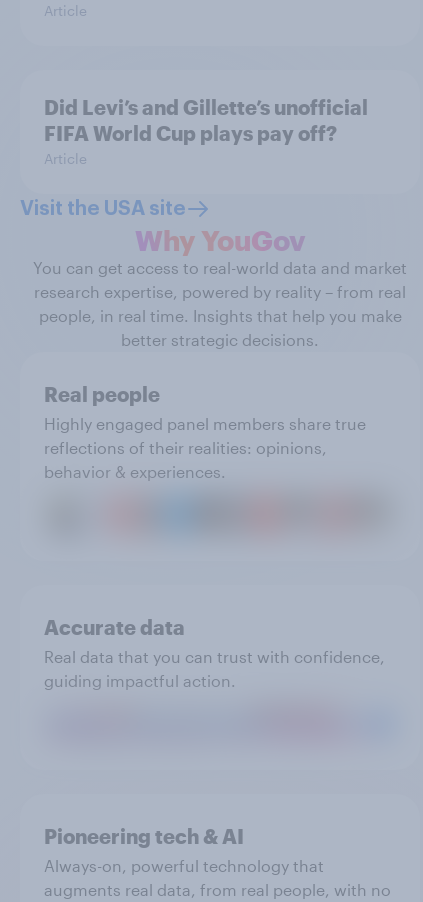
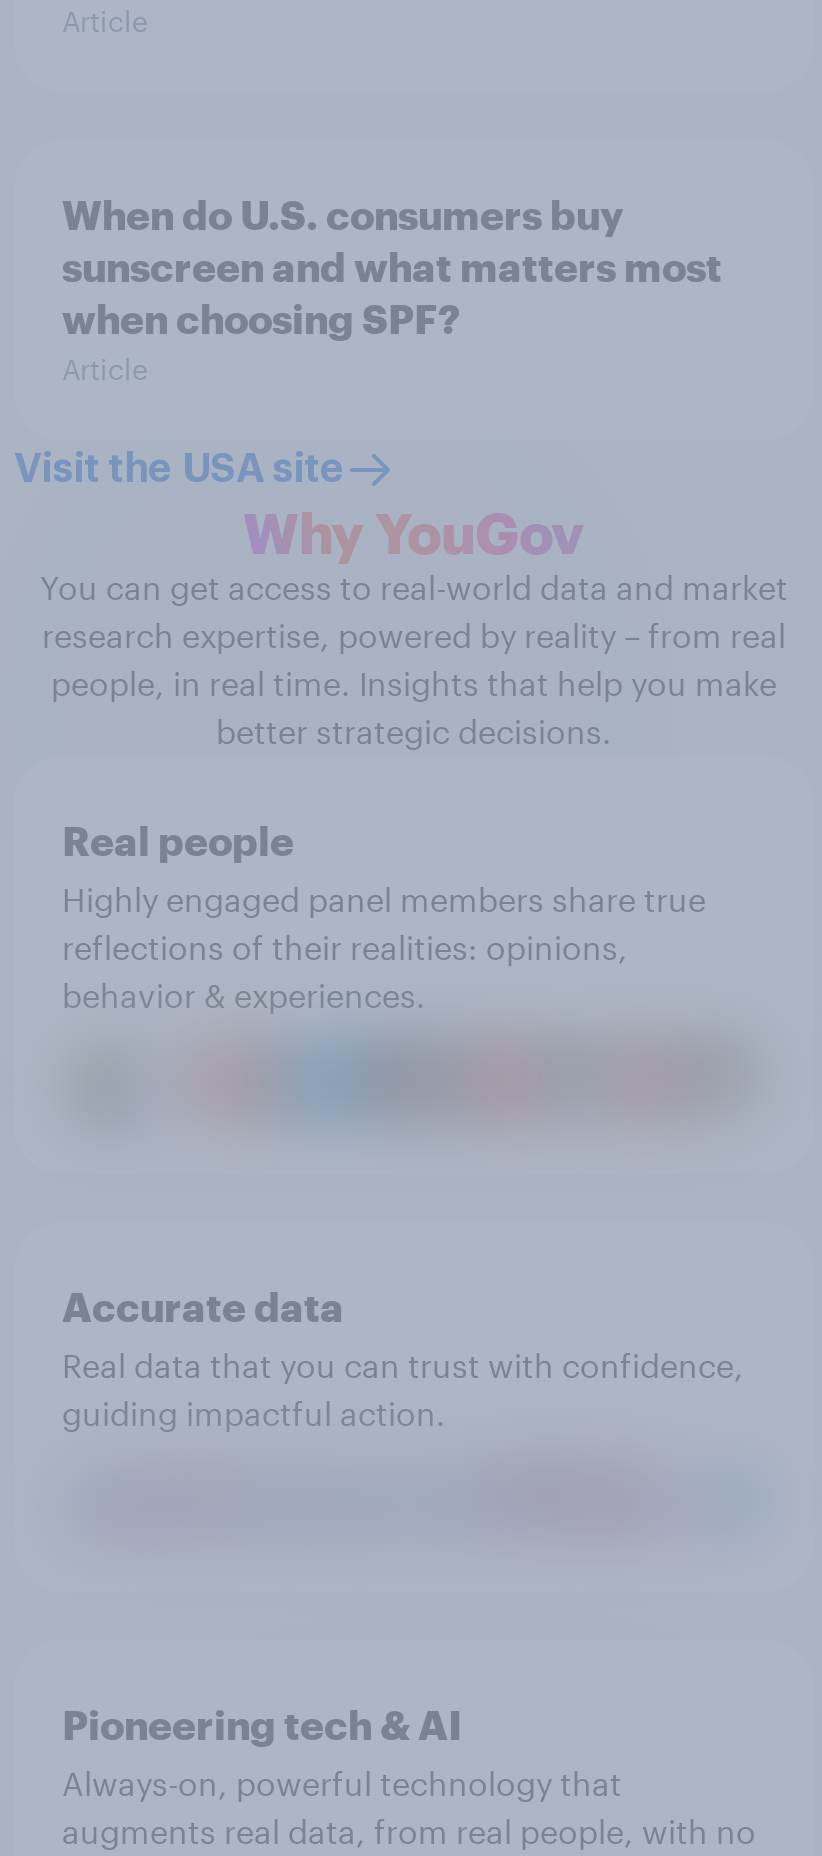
[44,95,368,145] Did Levi’s and Gillette’s unofficial | FIFA World Cup plays pay off? -> [62,190,722,342] When do U.S. consumers buy | sunscreen and what matters most | when choosing SPF?

